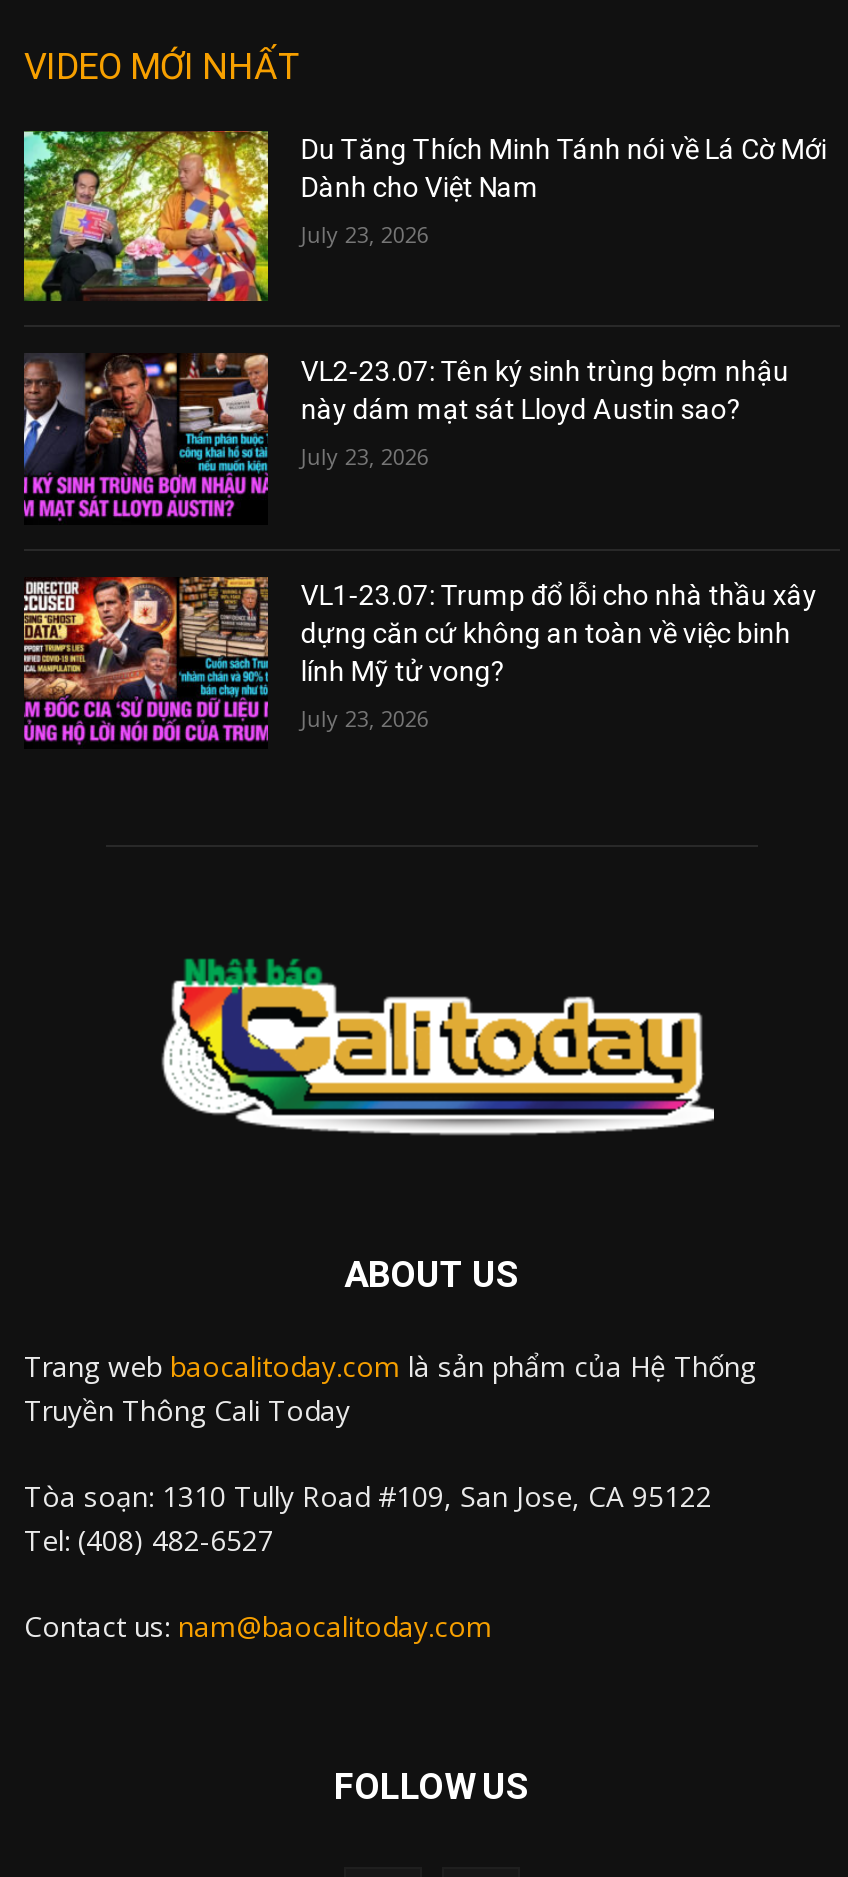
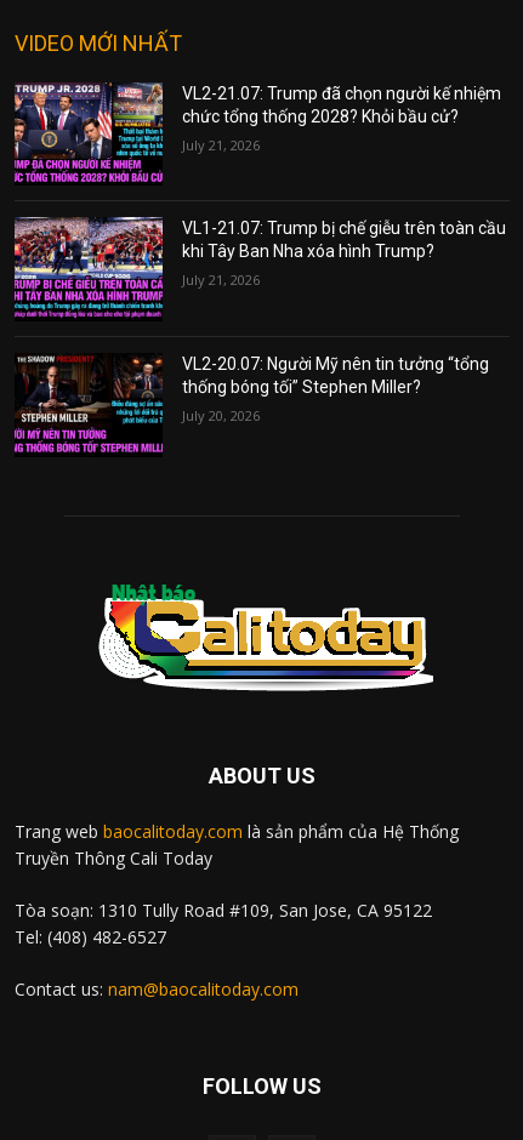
[22,129,827,303] [image] | Du Tăng Thích Minh Tánh nói về Lá Cờ Mới | Dành cho Việt Nam -> [13,82,502,186] [image] | VL2-21.07: Trump đã chọn người kế nhiệm | chức tổng thống 2028? Khỏi bầu cử?
[301,218,429,248] July 23, 2026 -> [183,135,260,154] July 21, 2026
[22,351,789,517] [image] | VL2-23.07: Tên ký sinh trùng bợm nhậu | này dám mạt sát Lloyd Austin sao? -> [13,216,506,318] [image] | VL1-21.07: Trump bị chế giễu trên toàn cầu | khi Tây Ban Nha xóa hình Trump?
[301,442,429,472] July 23, 2026 -> [183,271,260,289] July 21, 2026
[22,575,817,741] [image] | VL1-23.07: Trump đổ lỗi cho nhà thầu xây | dựng căn cứ không an toàn về việc binh | lính Mỹ tử vong? -> [15,353,490,451] [image] | VL2-20.07: Người Mỹ nên tin tưởng “tổng | thống bóng tối” Stephen Miller?
[301,703,429,733] July 23, 2026 -> [183,406,260,425] July 20, 2026

